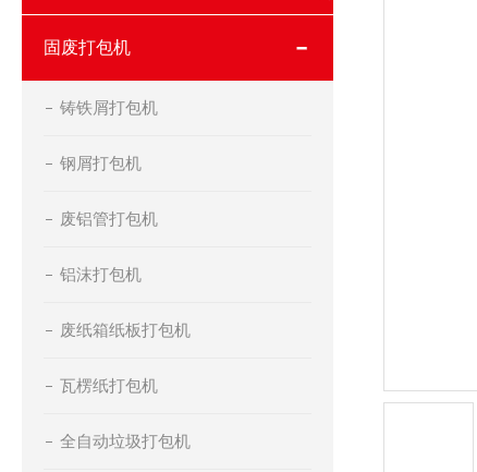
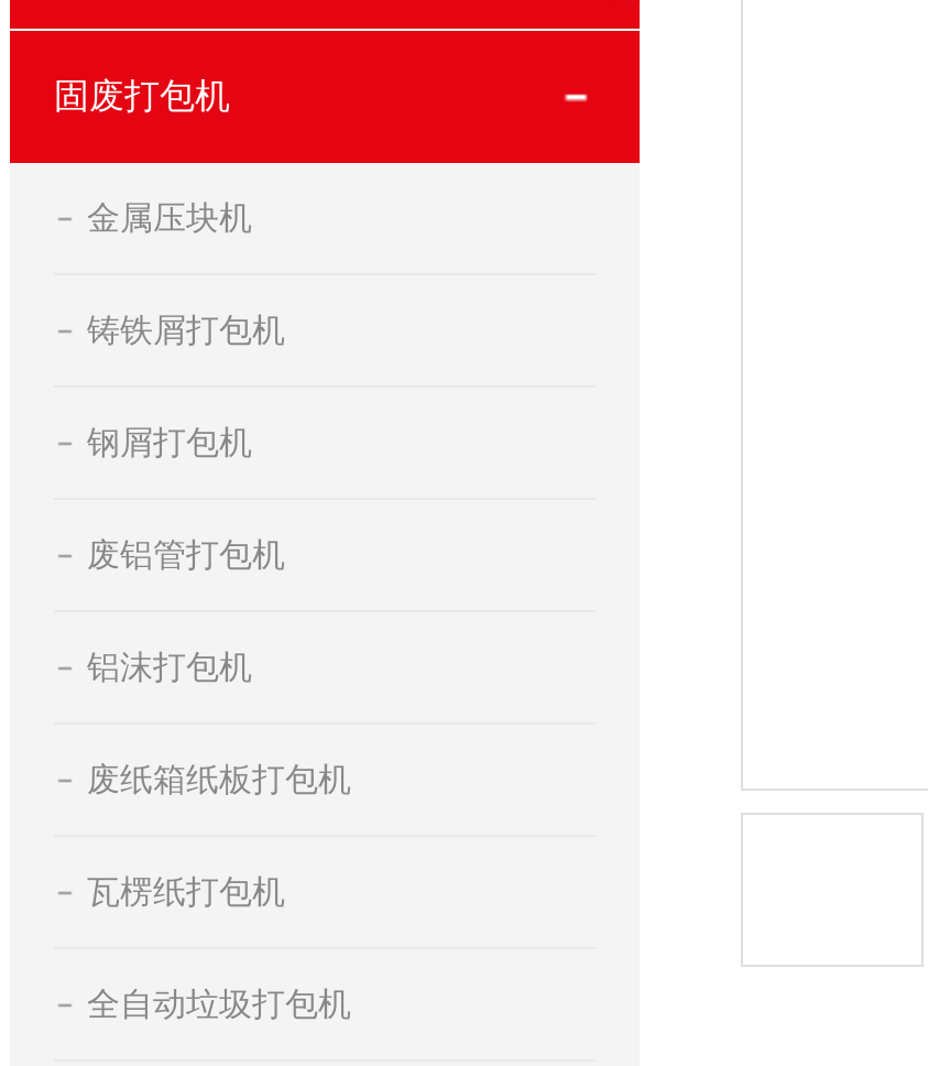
none -> [87,198,252,236] 金属压块机

